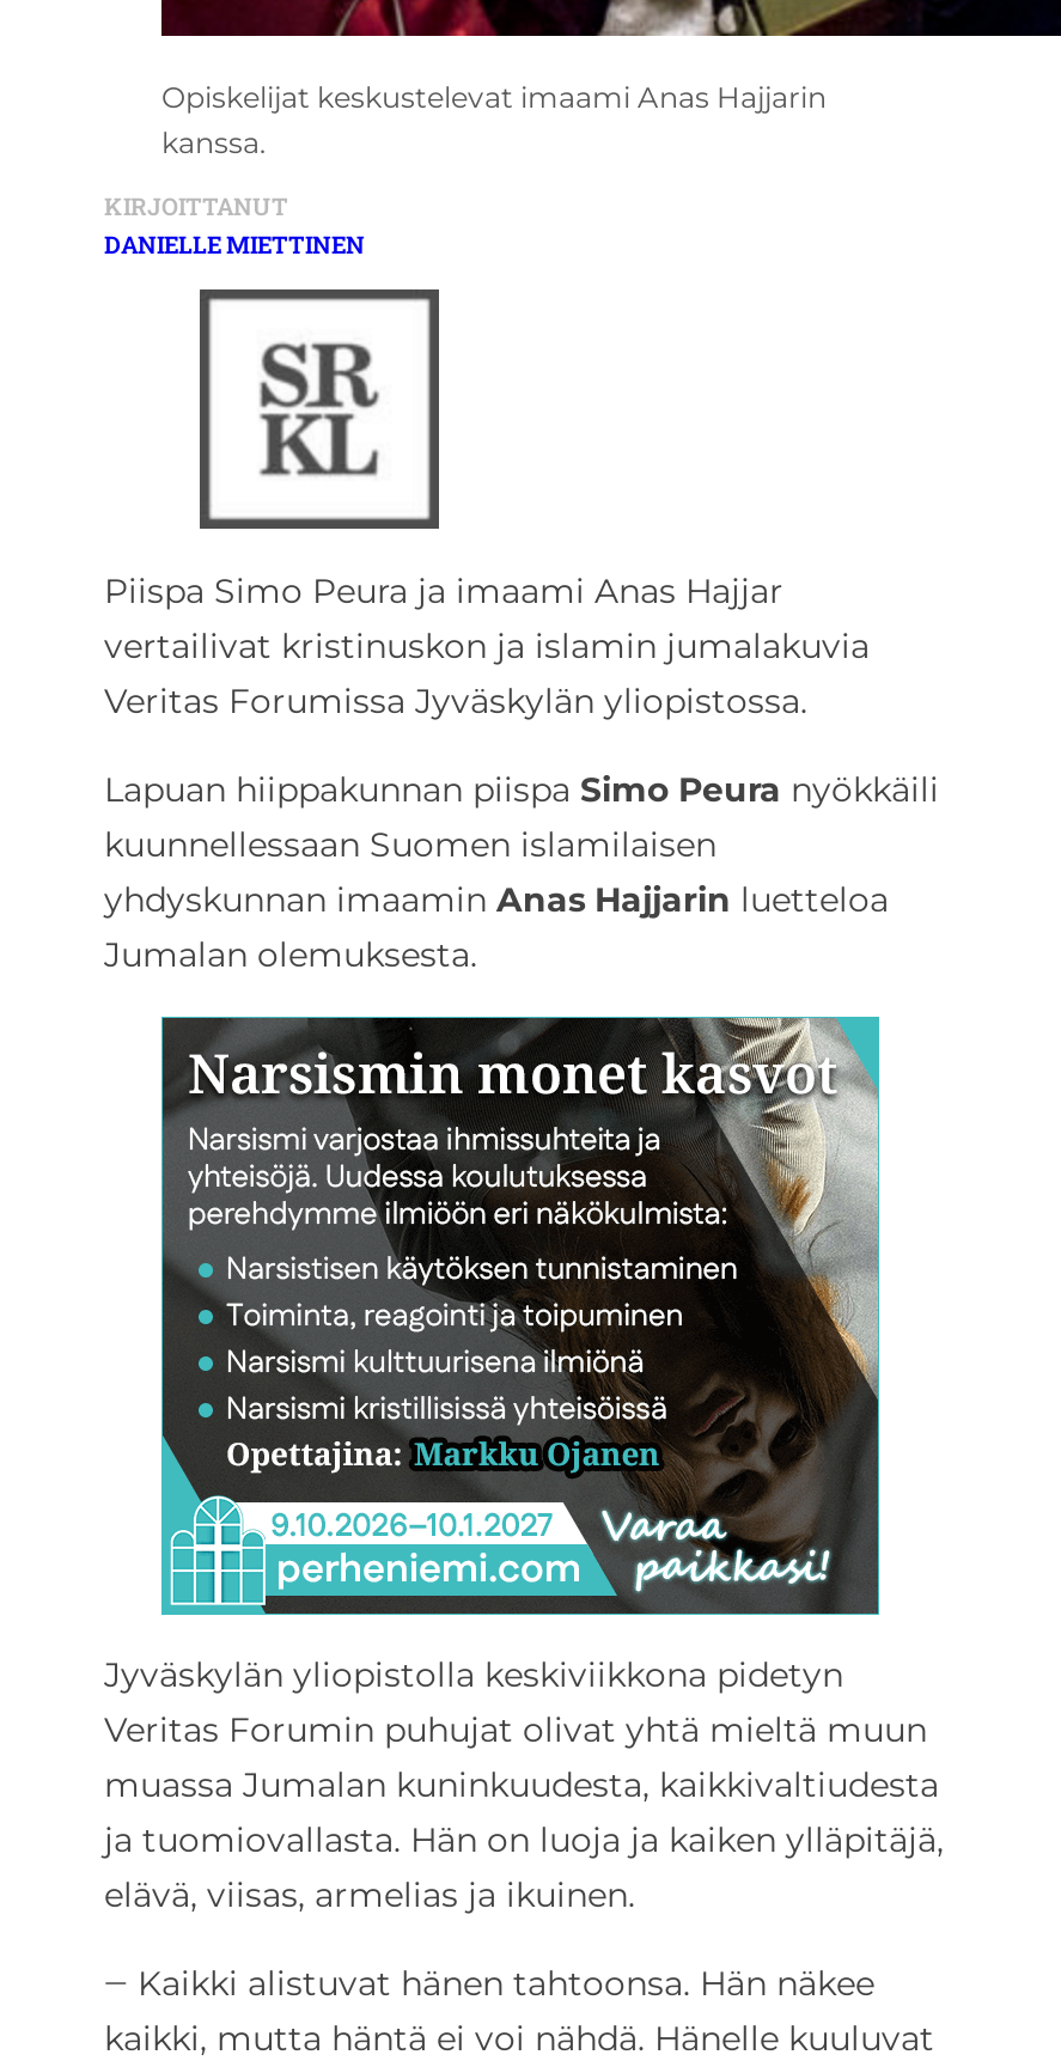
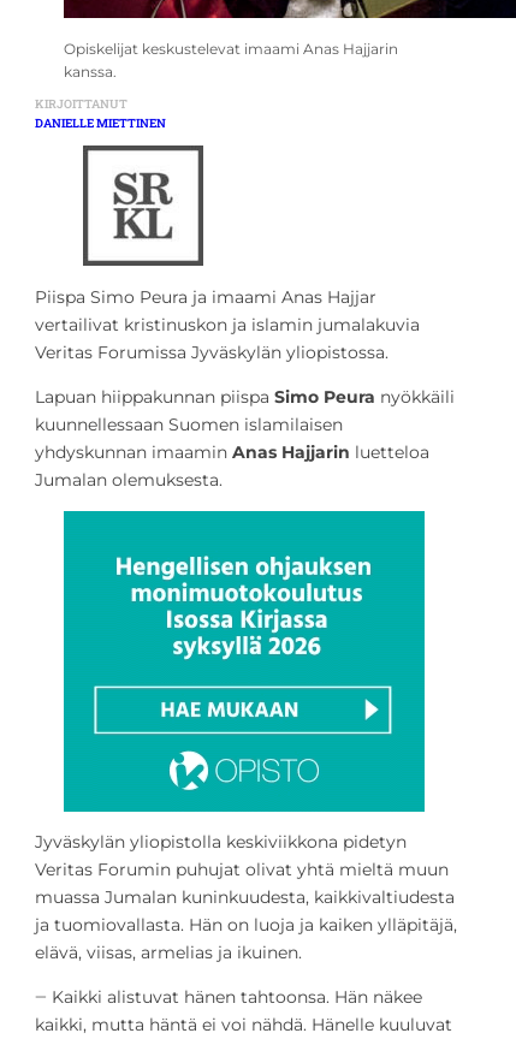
[161,1014,882,1615] [image] -> [64,510,426,812] [image]

